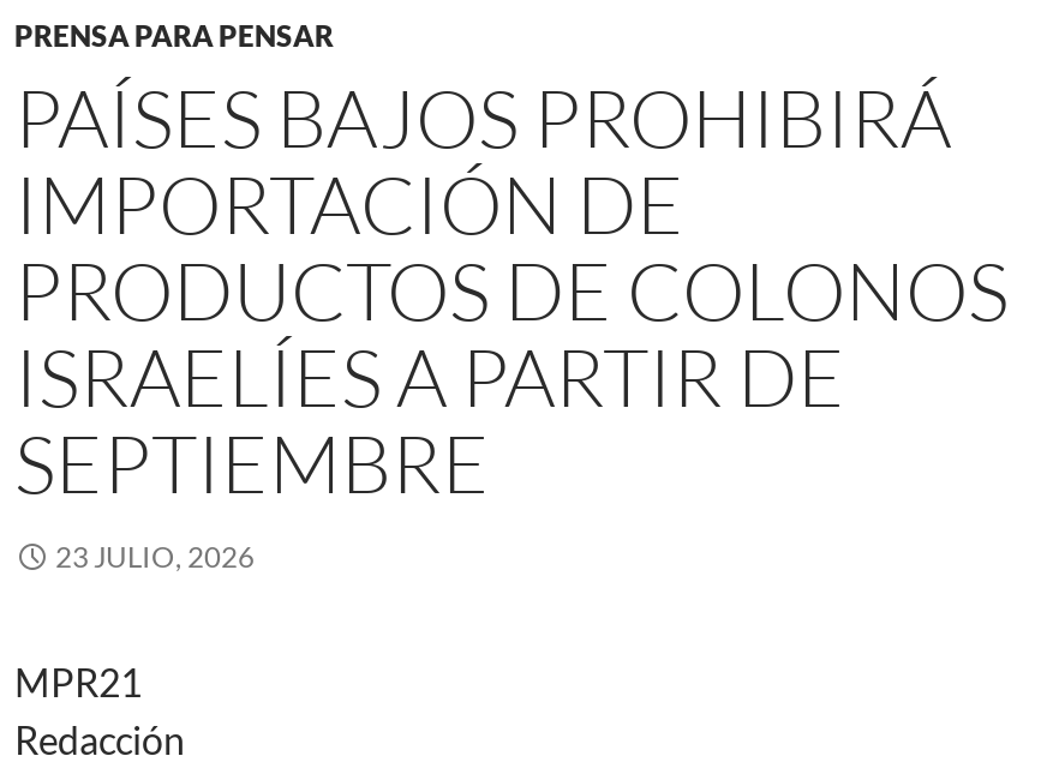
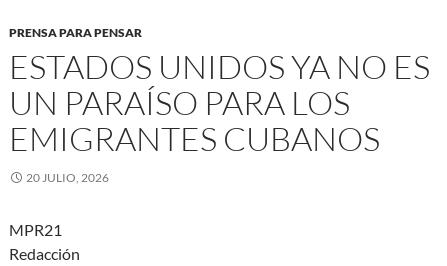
[14,68,1009,574] PAÍSES BAJOS PROHIBIRÁ | IMPORTACIÓN DE | PRODUCTOS DE COLONOS | ISRAELÍES A PARTIR DE | SEPTIEMBRE | 23 JULIO, 2026 -> [9,46,430,185] ESTADOS UNIDOS YA NO ES | UN PARAÍSO PARA LOS | EMIGRANTES CUBANOS | 20 JULIO, 2026

